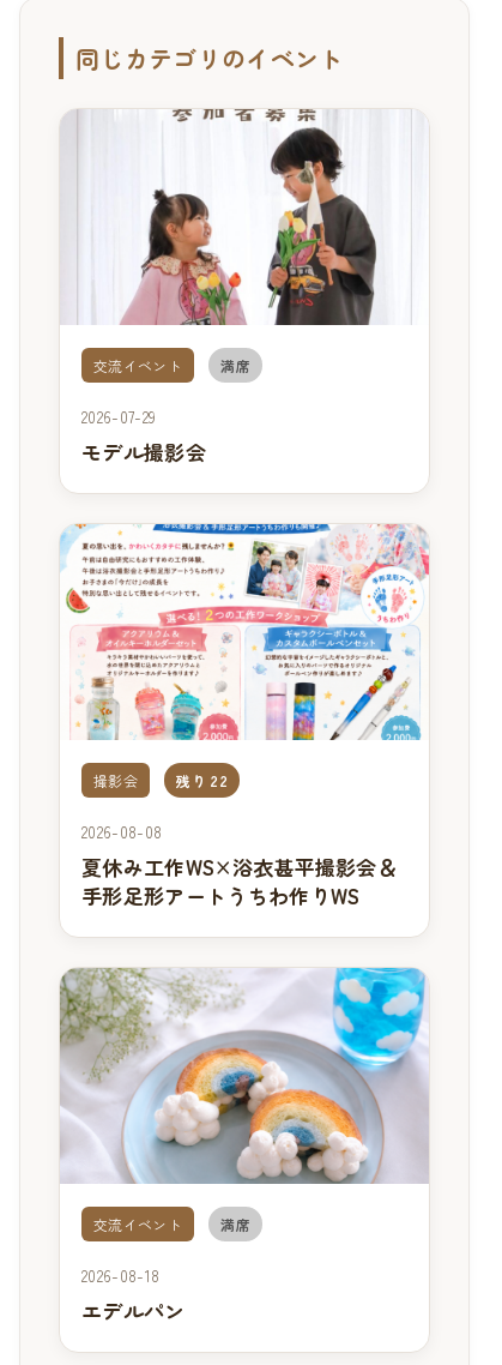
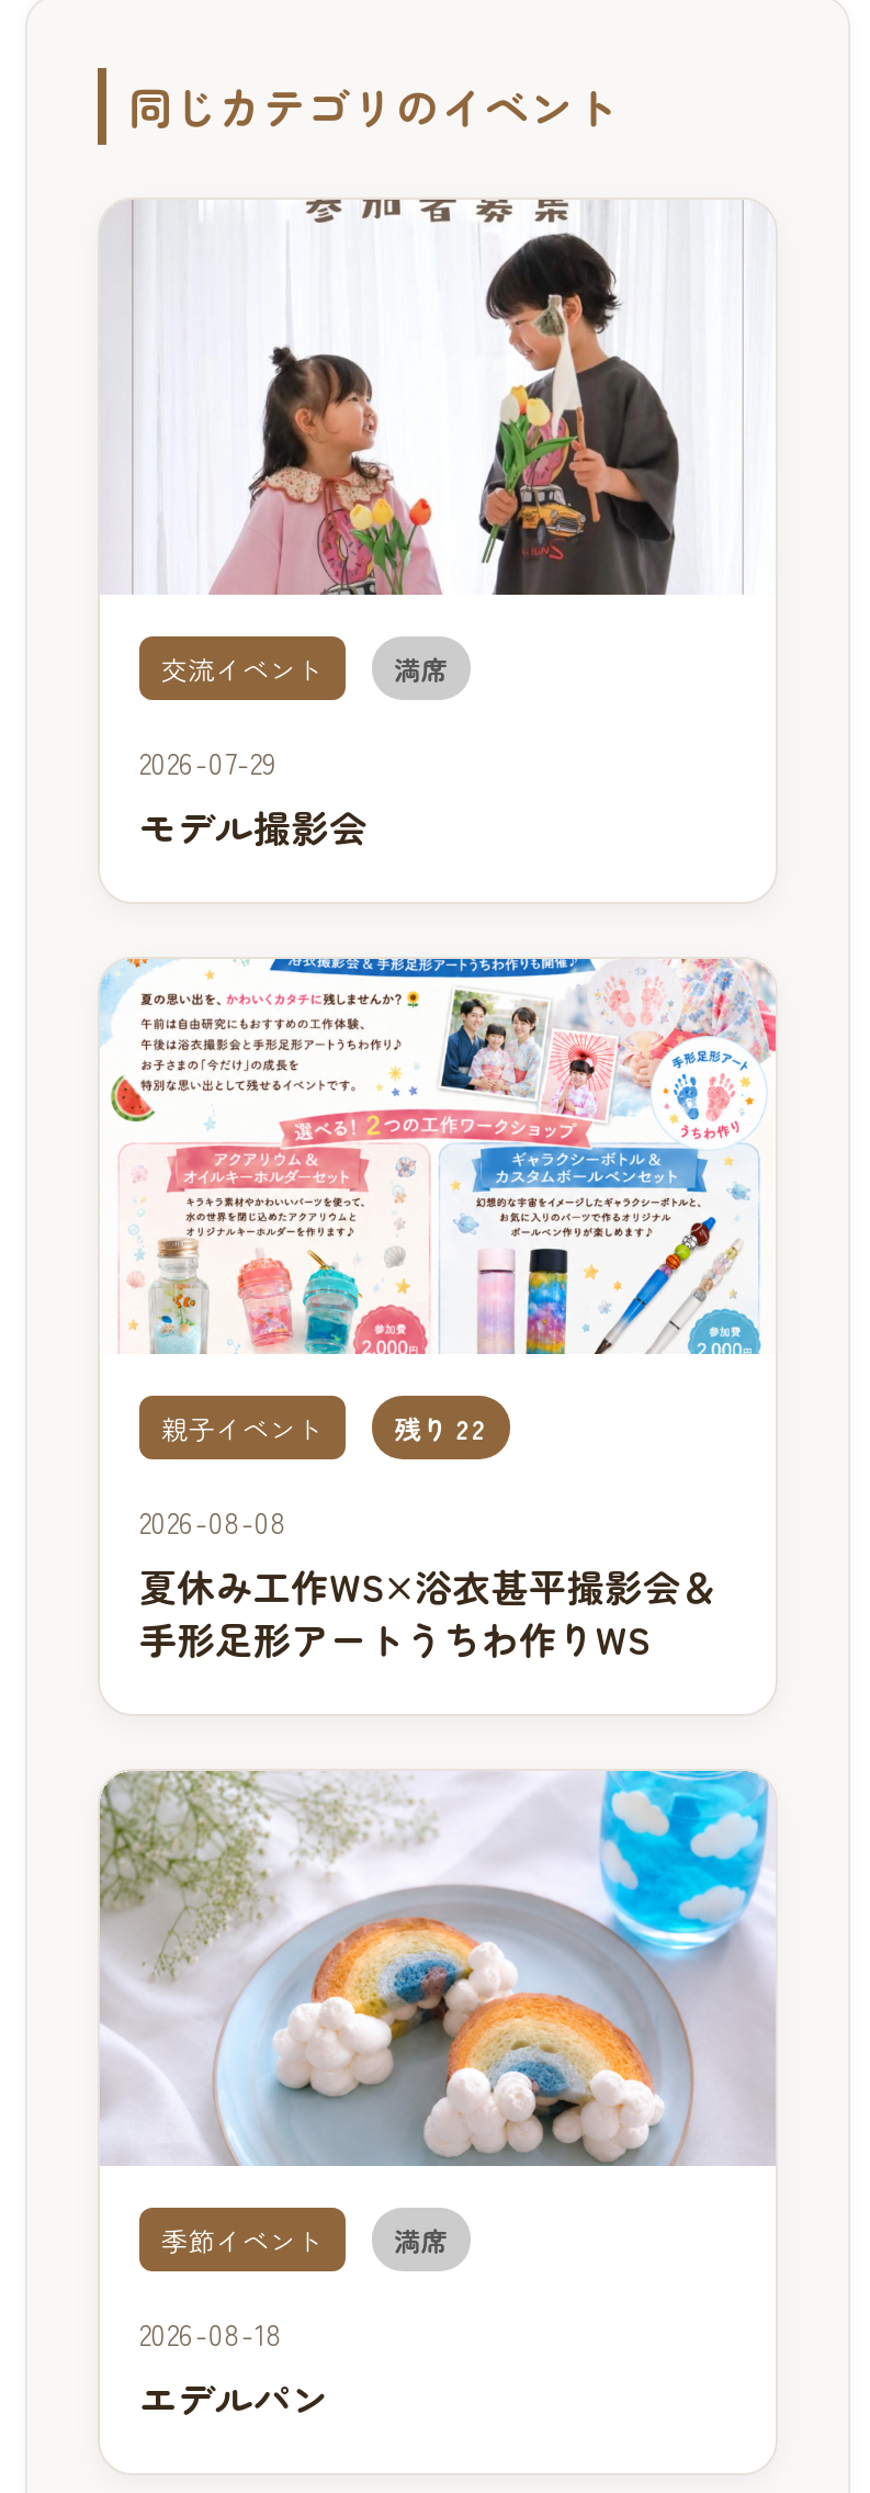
[93,770,138,790] 撮影会 -> [161,1408,323,1446] 親子イベント
[93,1214,182,1234] 交流イベント -> [161,2220,323,2258] 季節イベント

